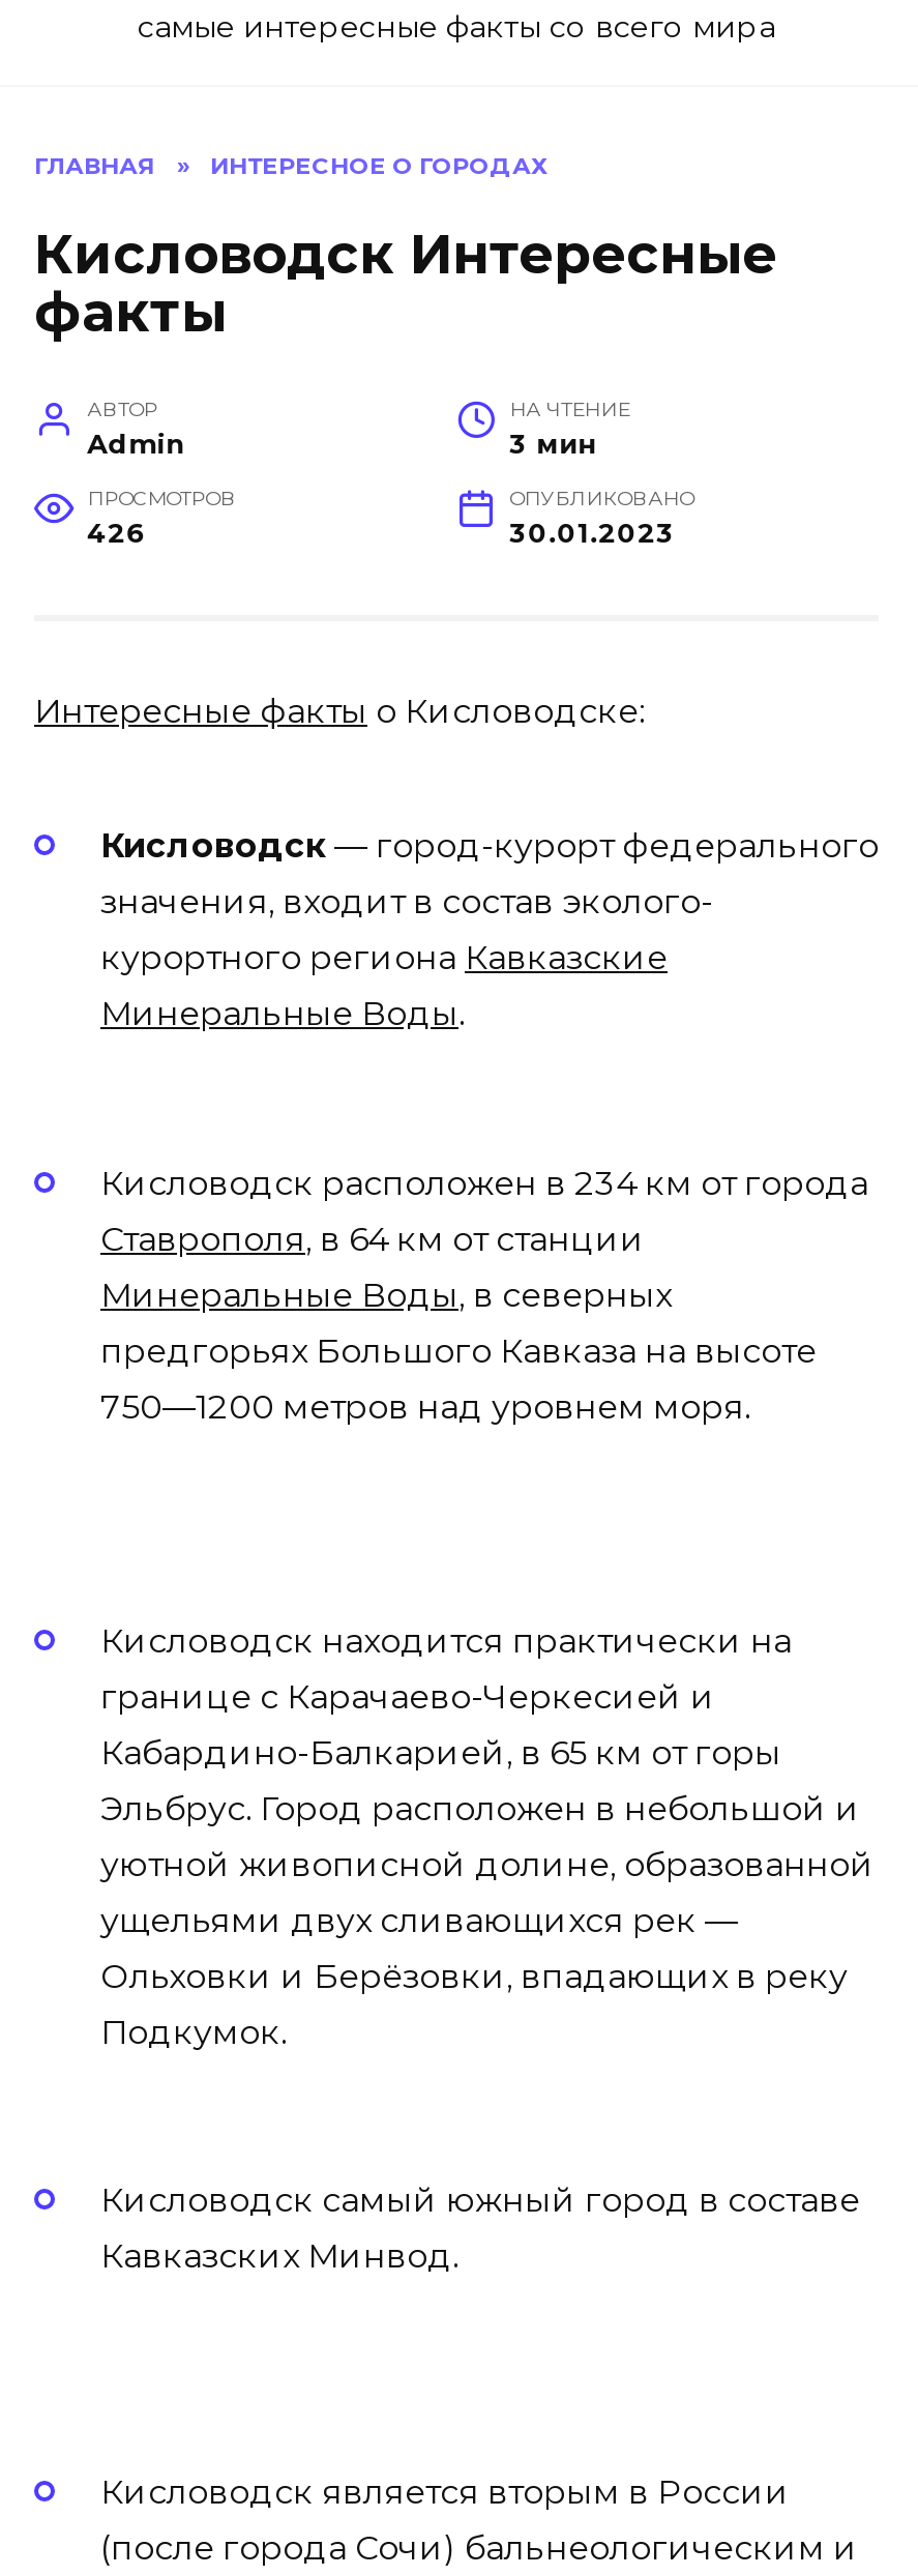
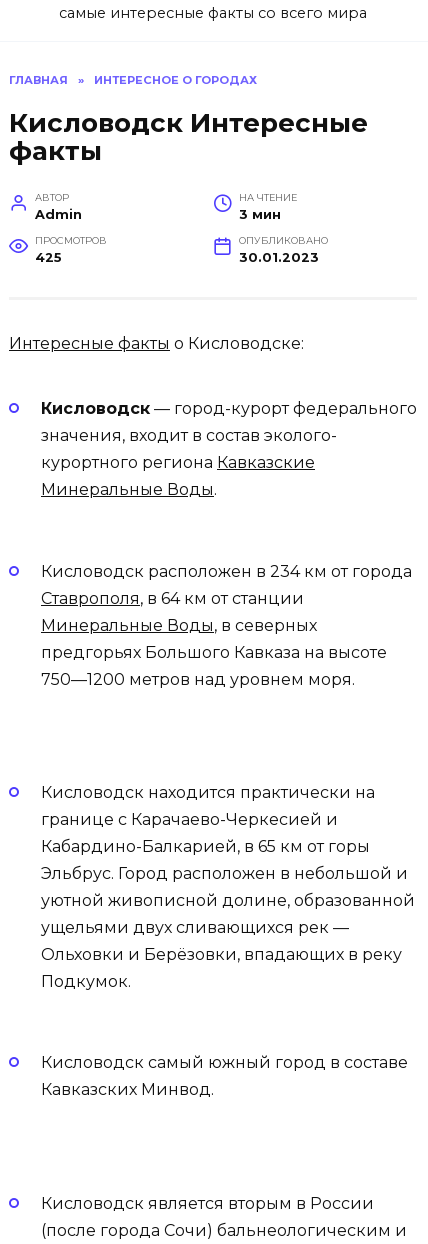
[87,517,145,548] 426 -> [35,250,62,265] 425

